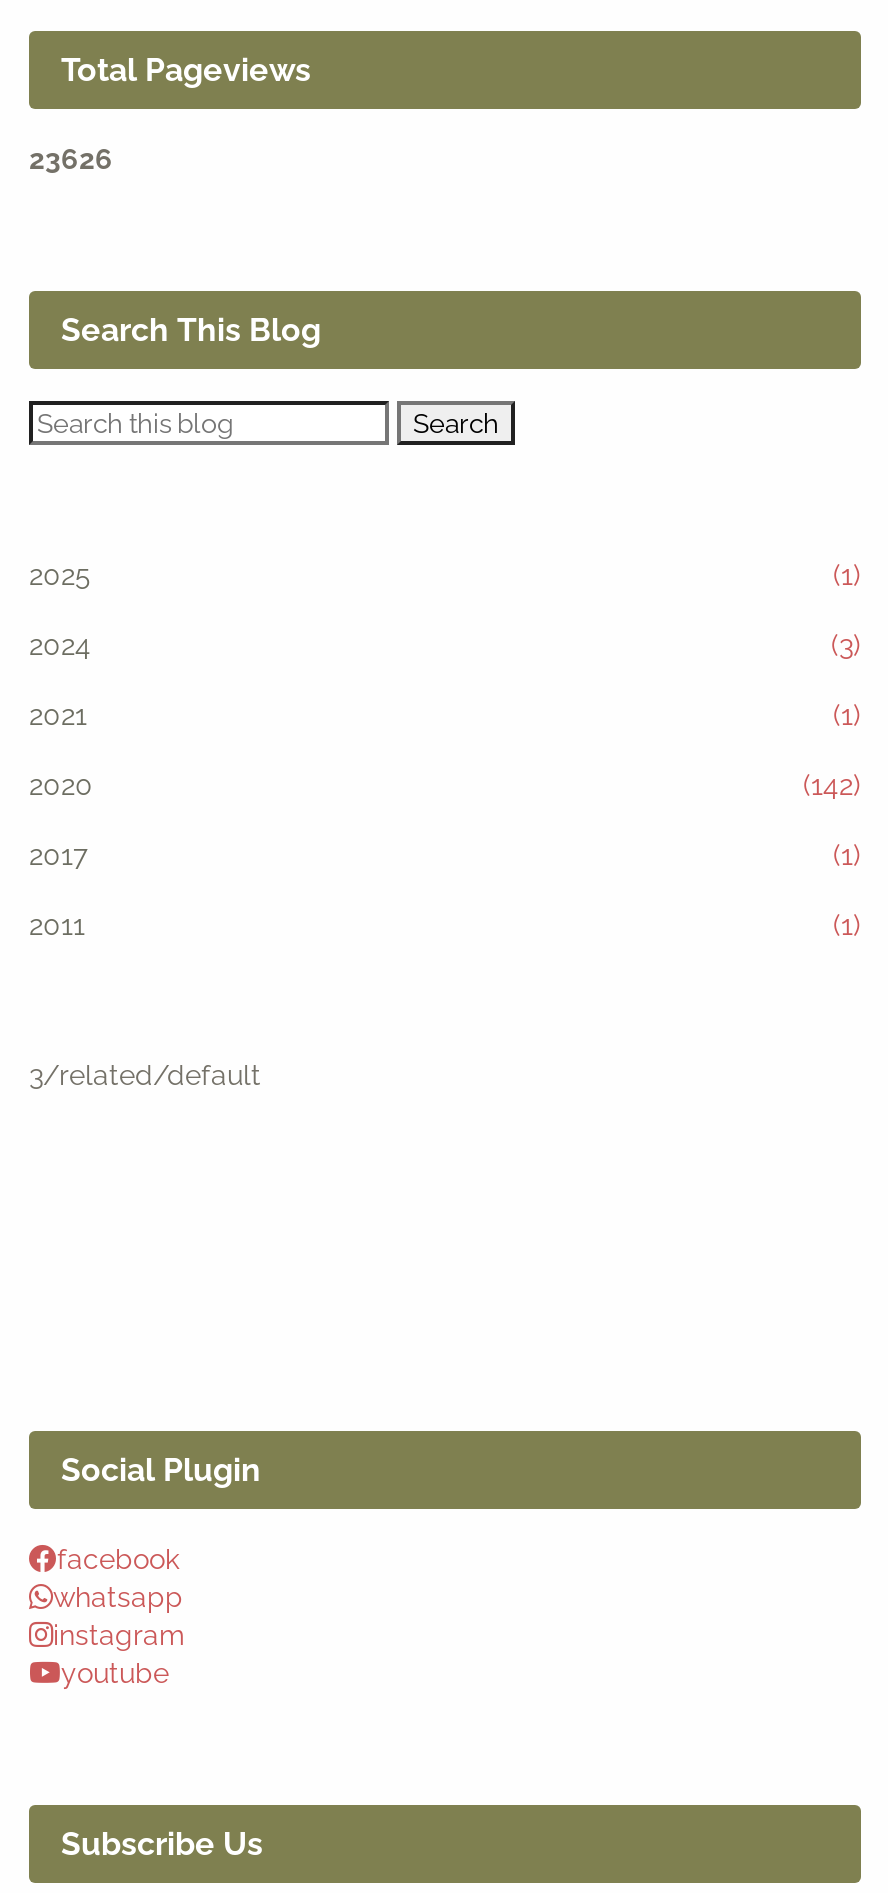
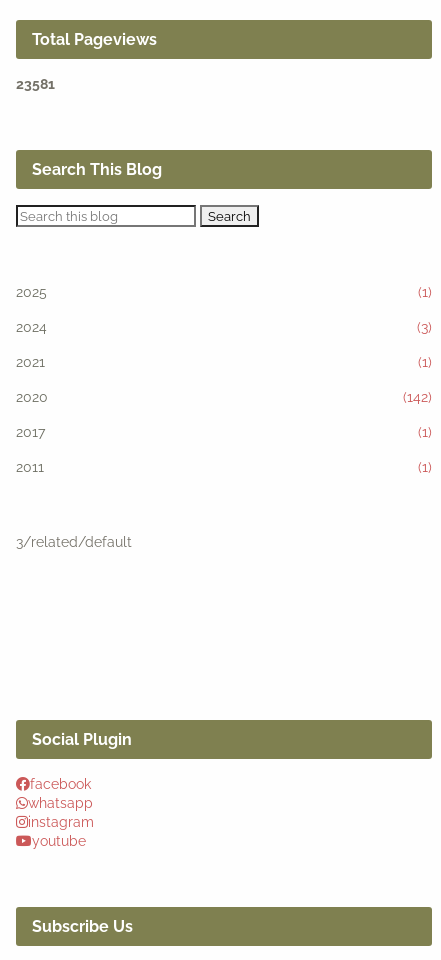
[29,143,113,175] 23626 -> [16,76,55,92] 23581

